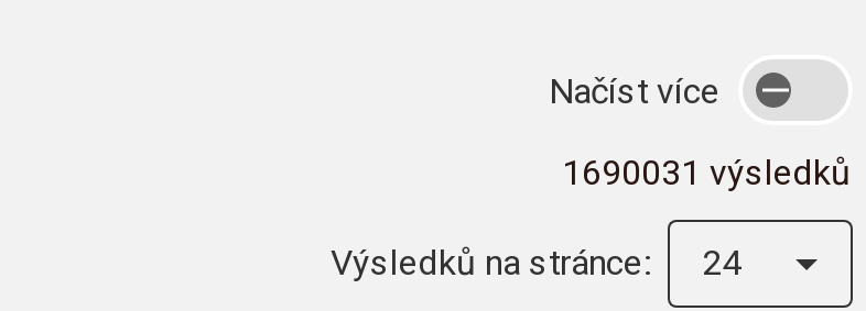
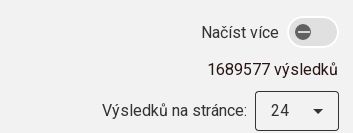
[562,152,851,193] 1690031 výsledků -> [207,60,338,79] 1689577 výsledků

